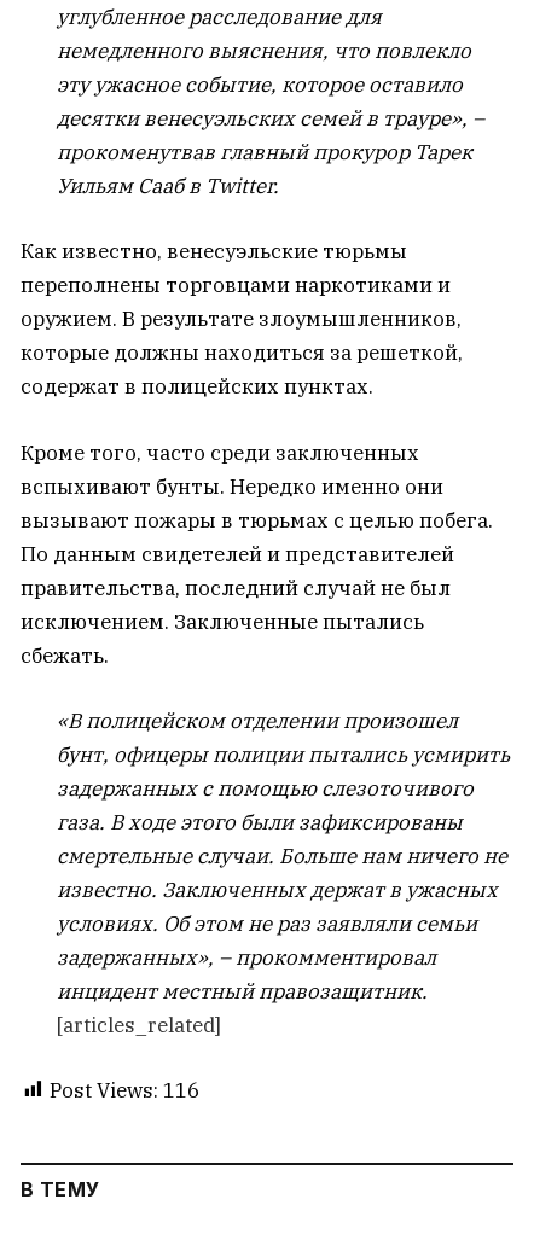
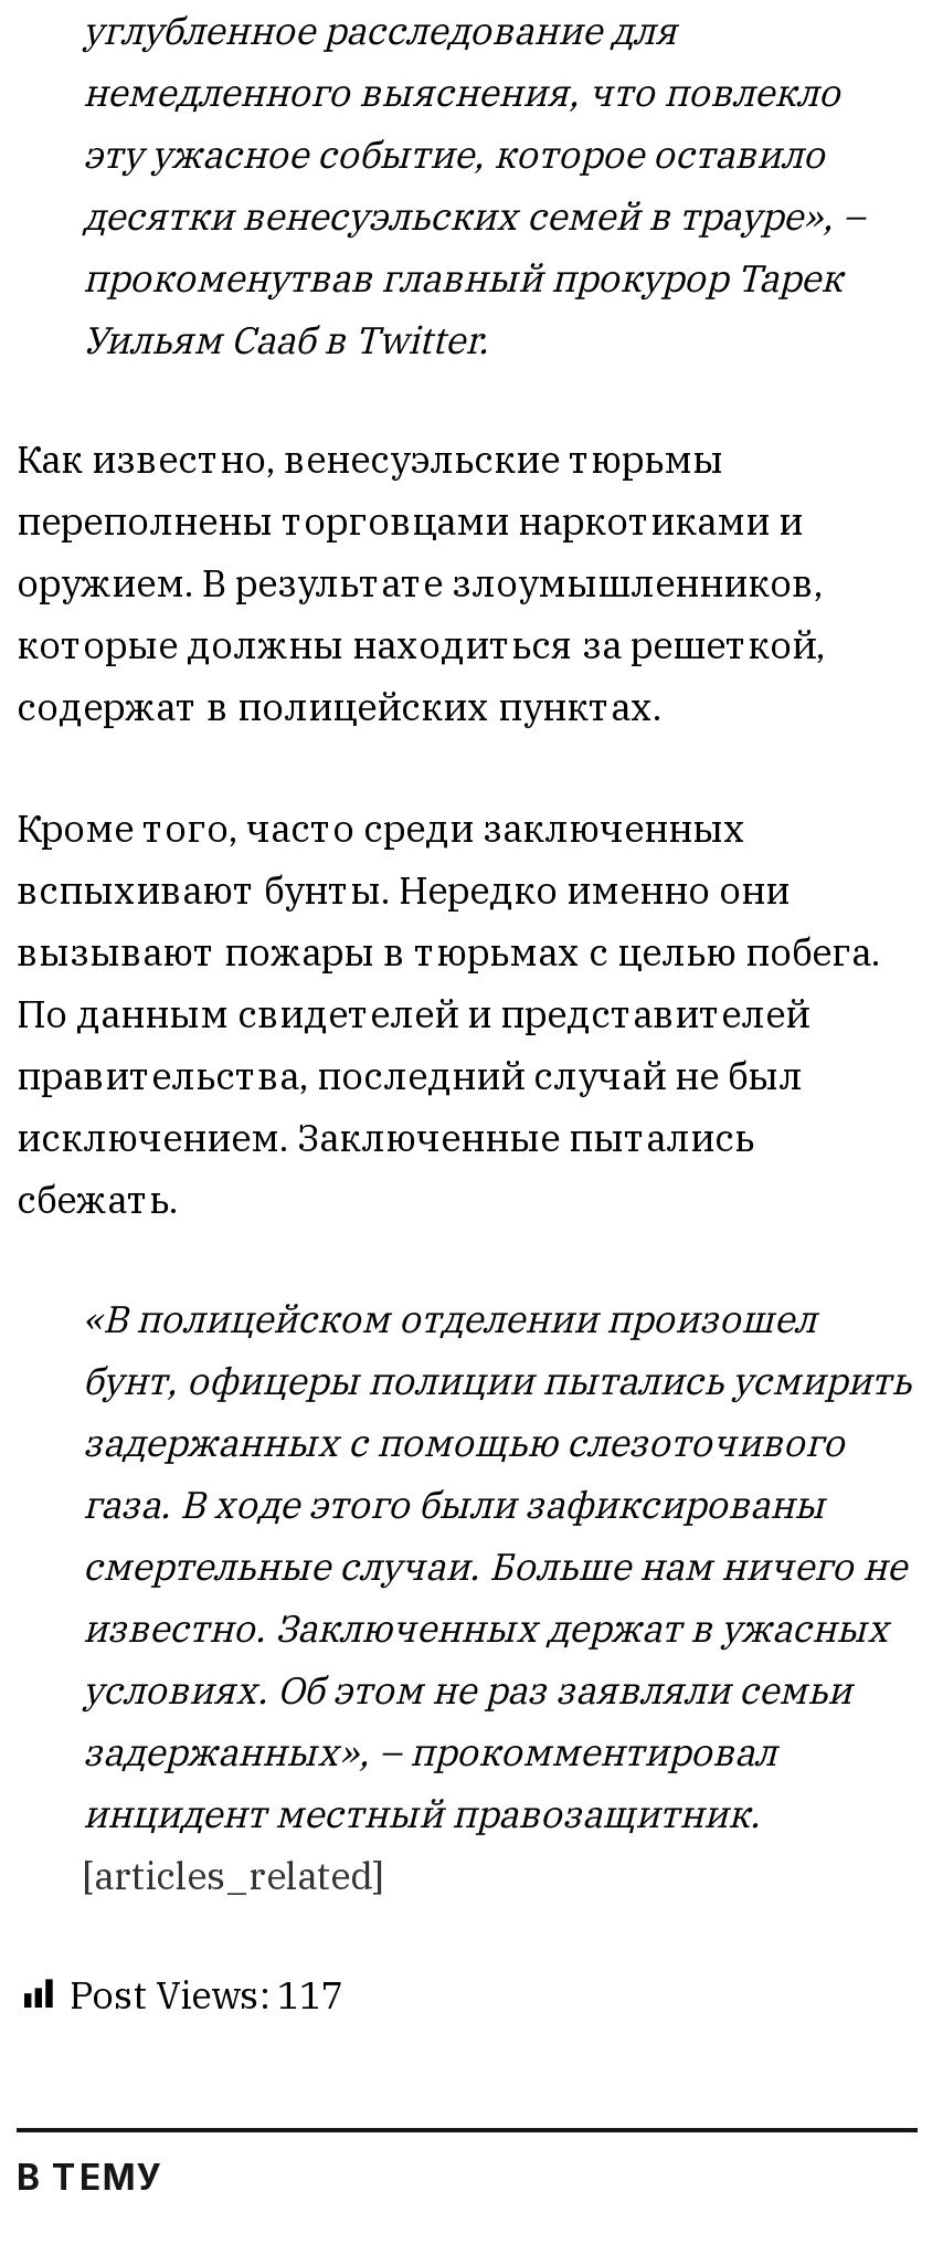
[50,1077,199,1103] Post Views: 116 -> [70,1971,343,2019] Post Views: 117

